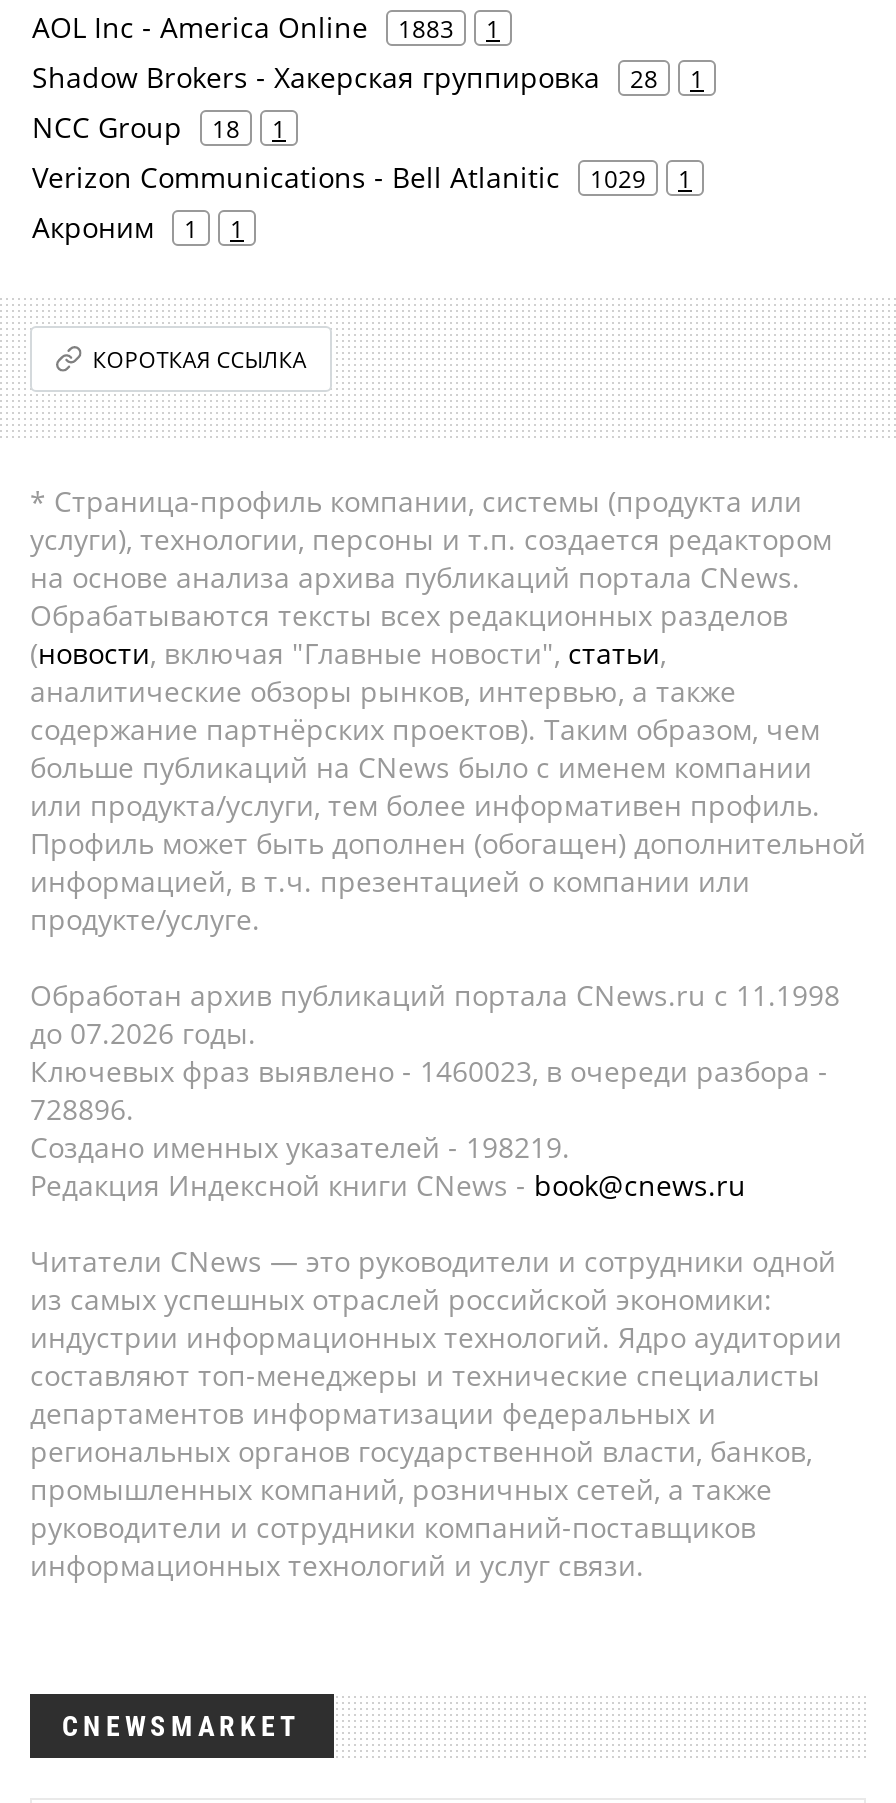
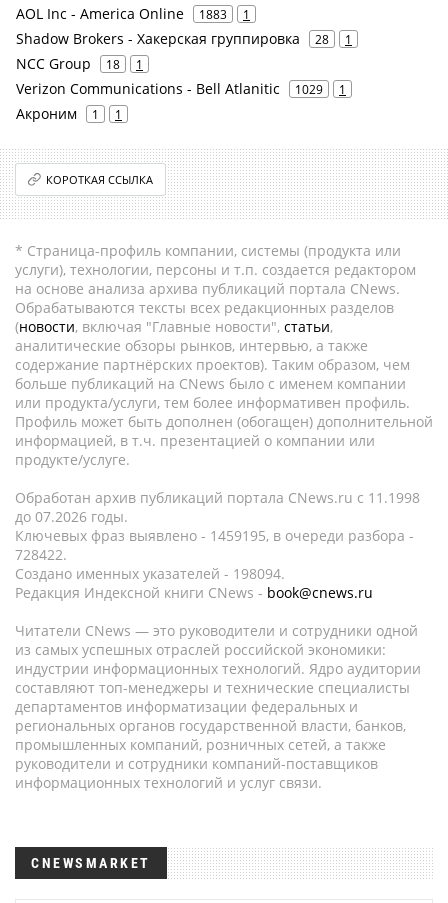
[30,1052,828,1090] Ключевых фраз выявлено - 1460023, в очереди разбора - -> [15,526,414,545] Ключевых фраз выявлено - 1459195, в очереди разбора -
[30,1090,134,1128] 728896. -> [15,545,67,564] 728422.
[30,1128,570,1166] Создано именных указателей - 198219. -> [15,564,285,583] Создано именных указателей - 198094.

